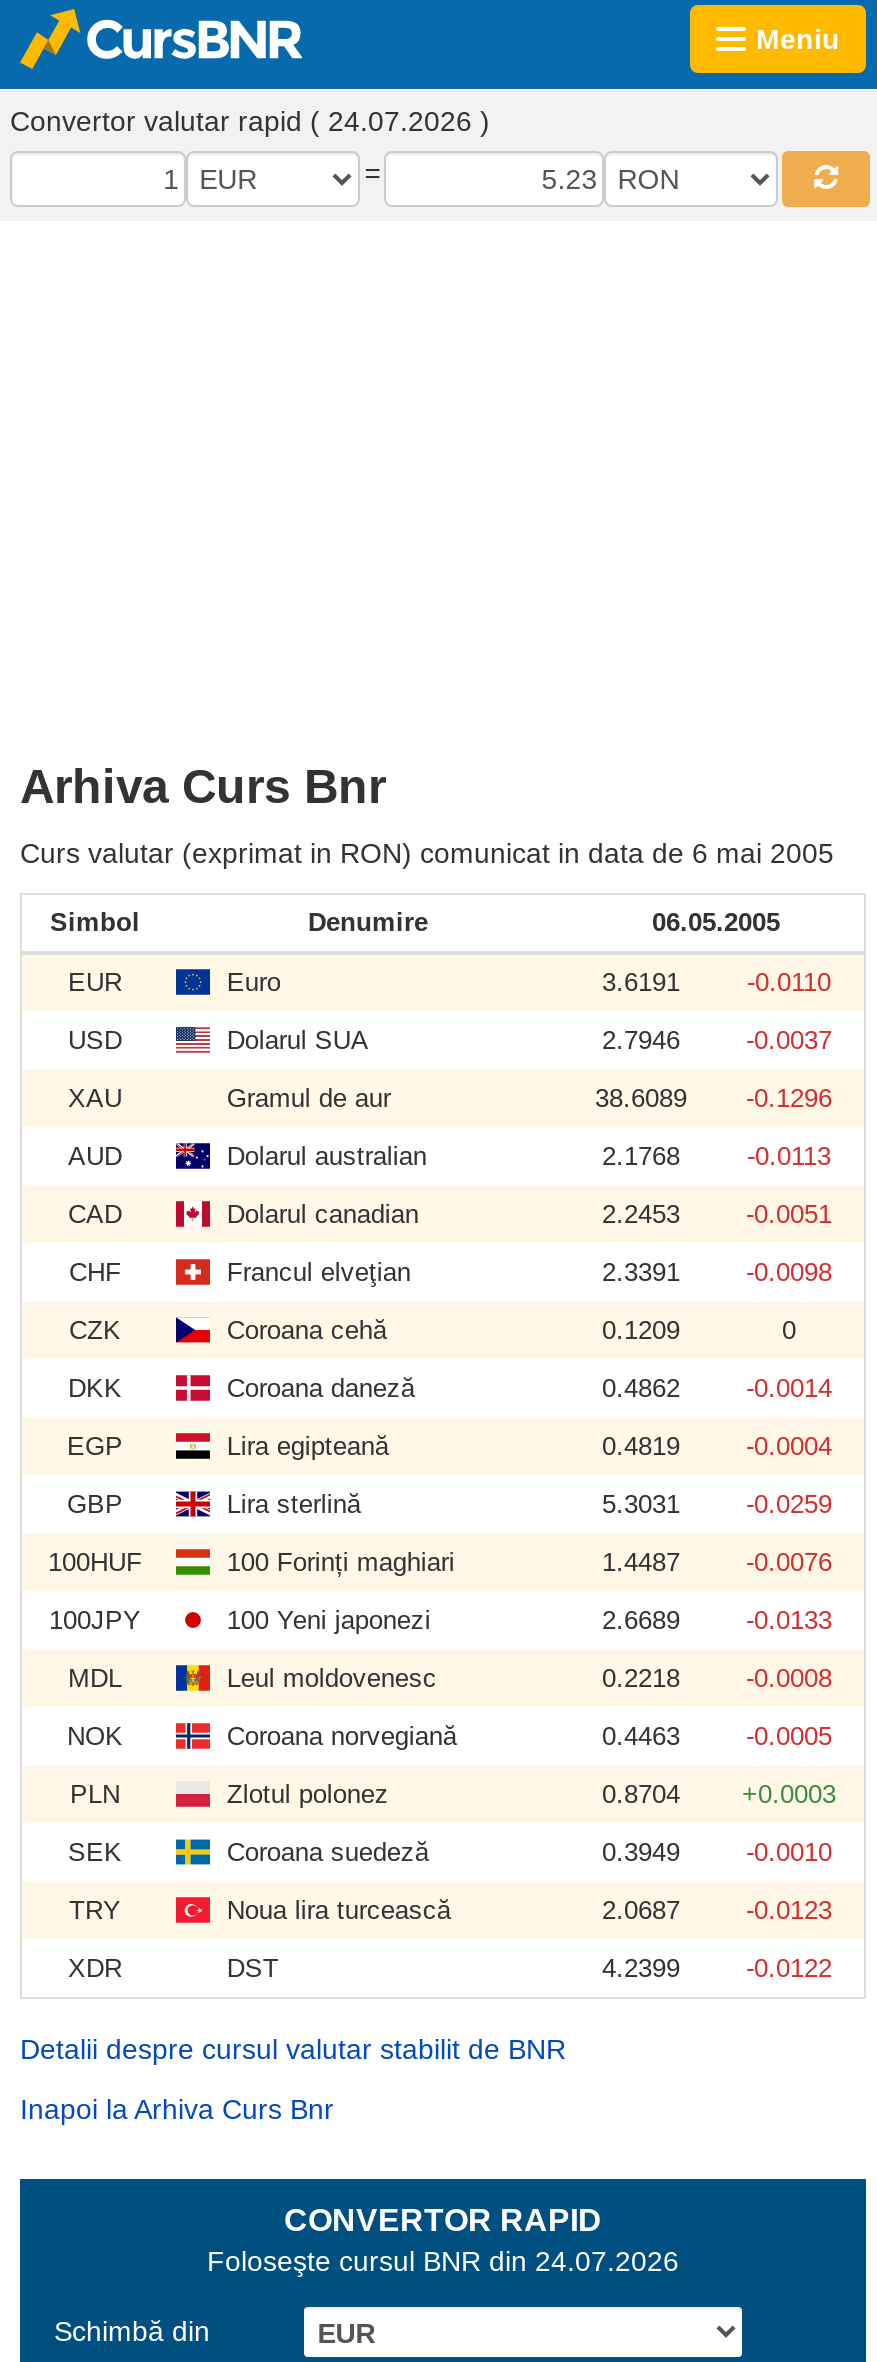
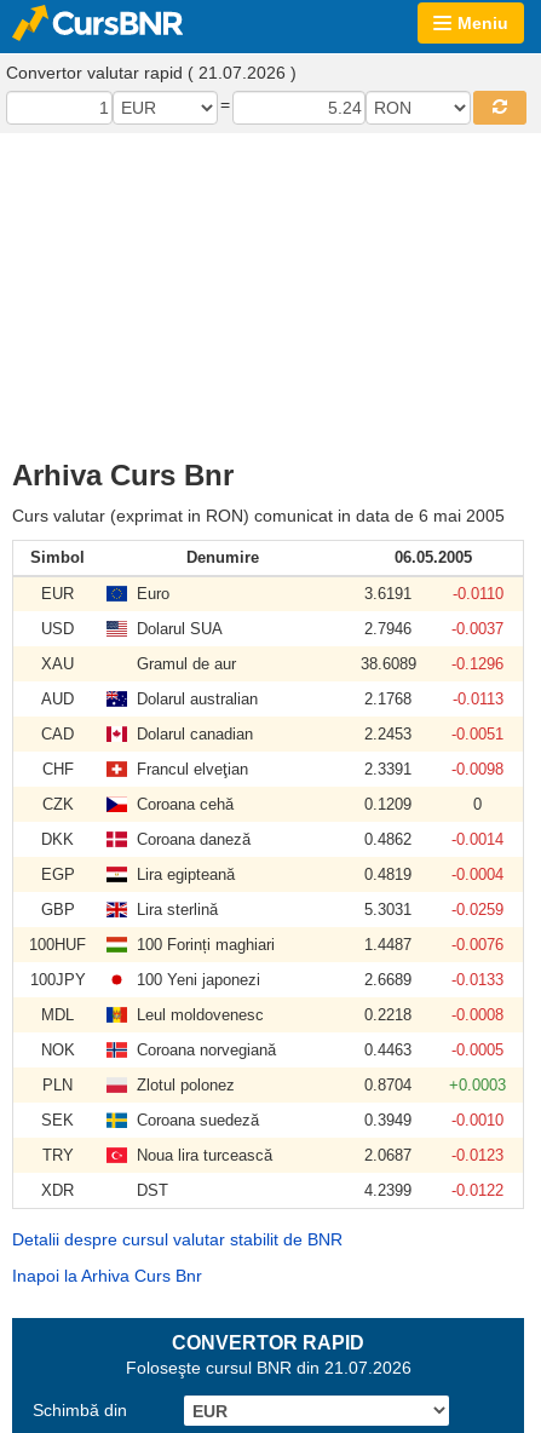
[10,105,490,137] Convertor valutar rapid ( 24.07.2026 ) -> [6,63,297,82] Convertor valutar rapid ( 21.07.2026 )
[207,2245,679,2277] Foloseşte cursul BNR din 24.07.2026 -> [125,1358,411,1377] Foloseşte cursul BNR din 21.07.2026

